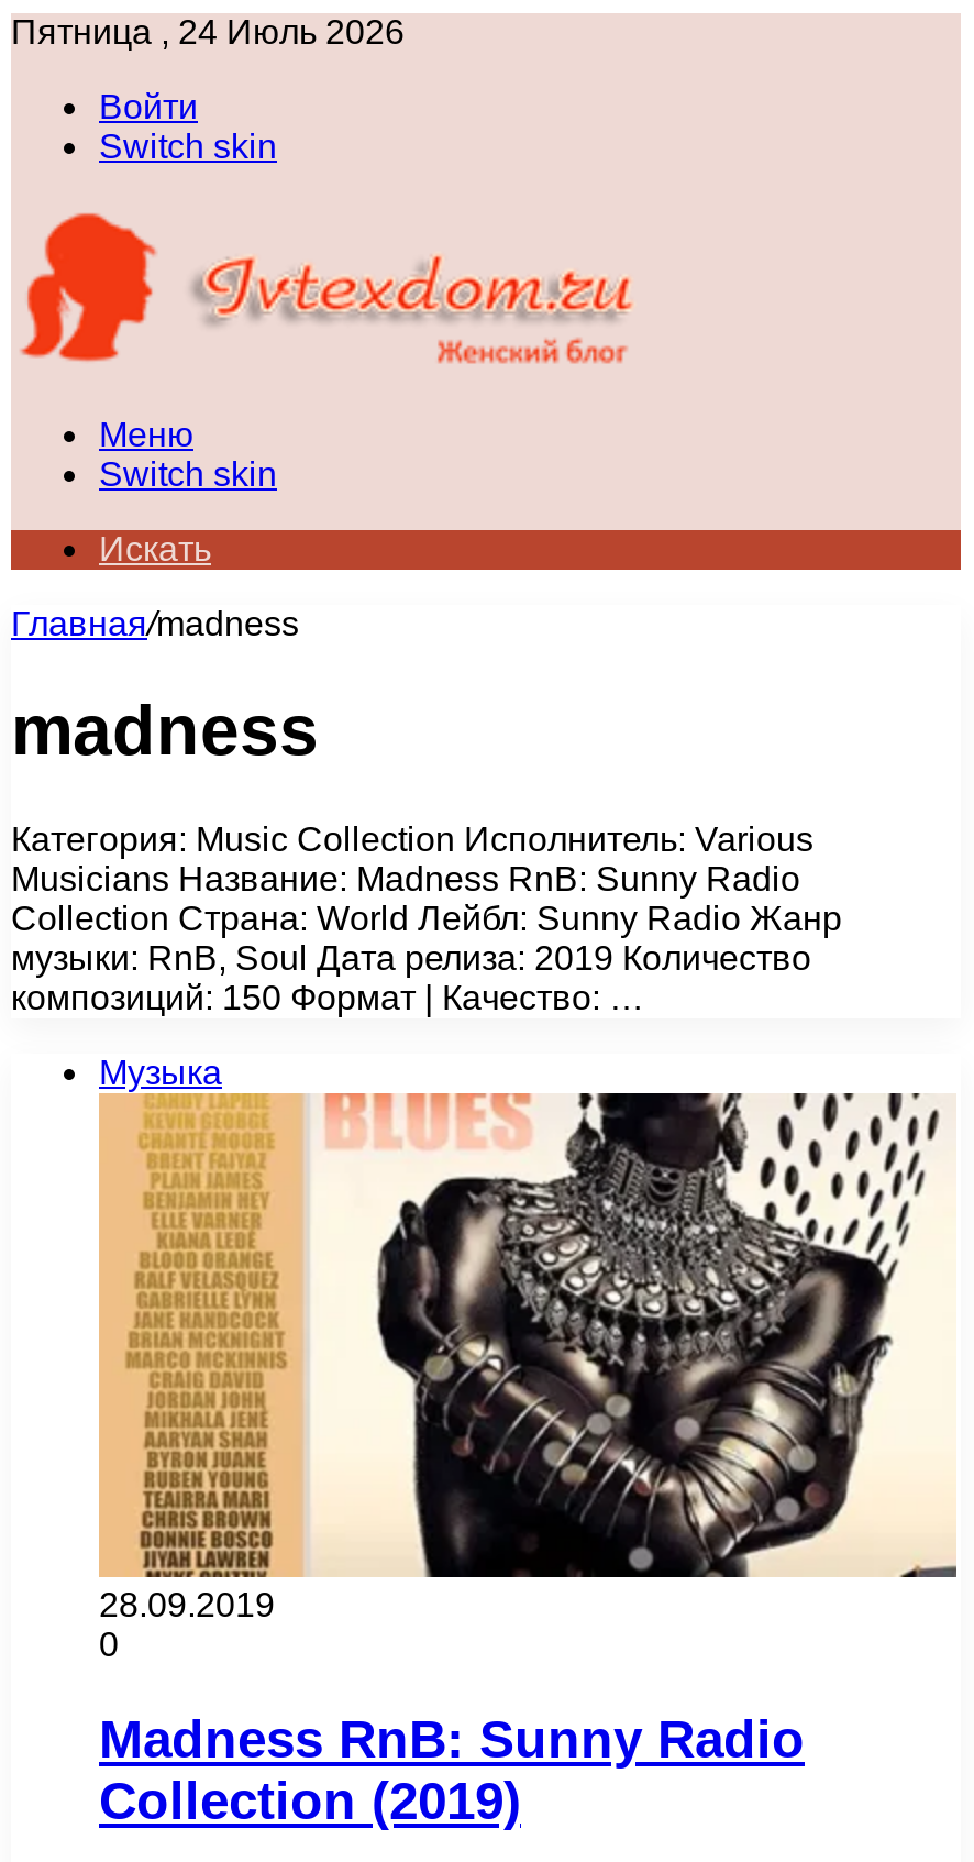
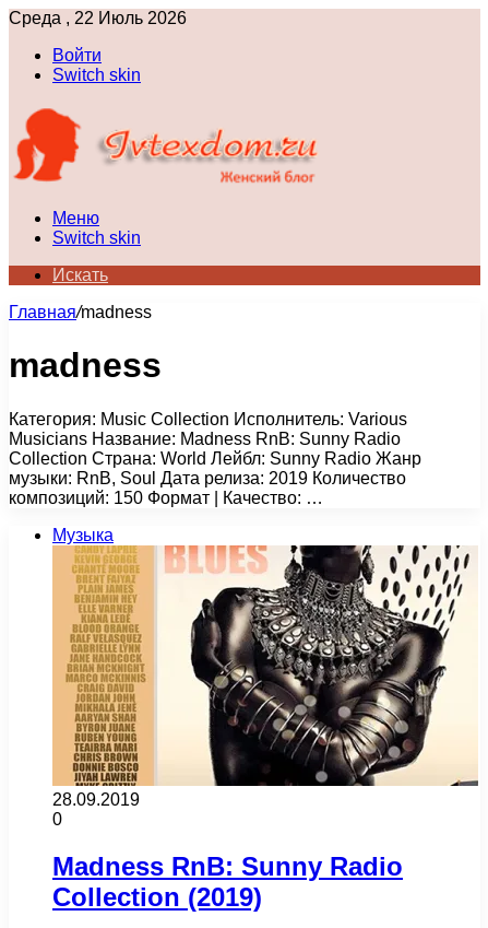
[11,13,405,51] Пятница , 24 Июль 2026 -> [9,9,187,27] Среда , 22 Июль 2026

